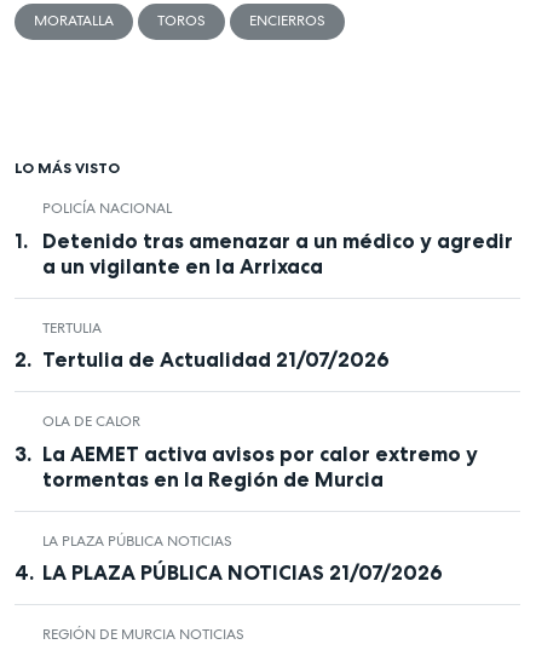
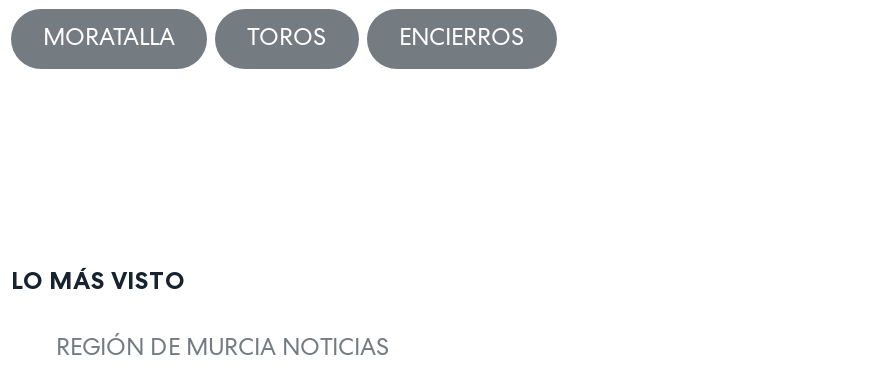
[42,199,512,585] POLICÍA NACIONAL | Detenido tras amenazar a un médico y agredir | a un vigilante en la Arrixaca | TERTULIA | Tertulia de Actualidad 21/07/2026 | OLA DE CALOR | La AEMET activa avisos por calor extremo y | tormentas en la Región de Murcia | LA PLAZA PÚBLICA NOTICIAS | LA PLAZA PÚBLICA NOTICIAS 21/07/2026 -> none

